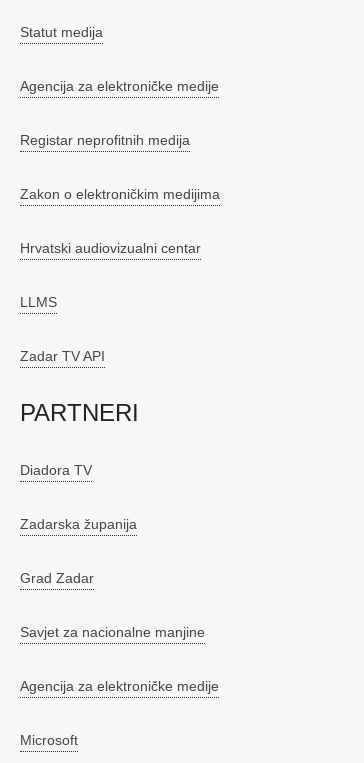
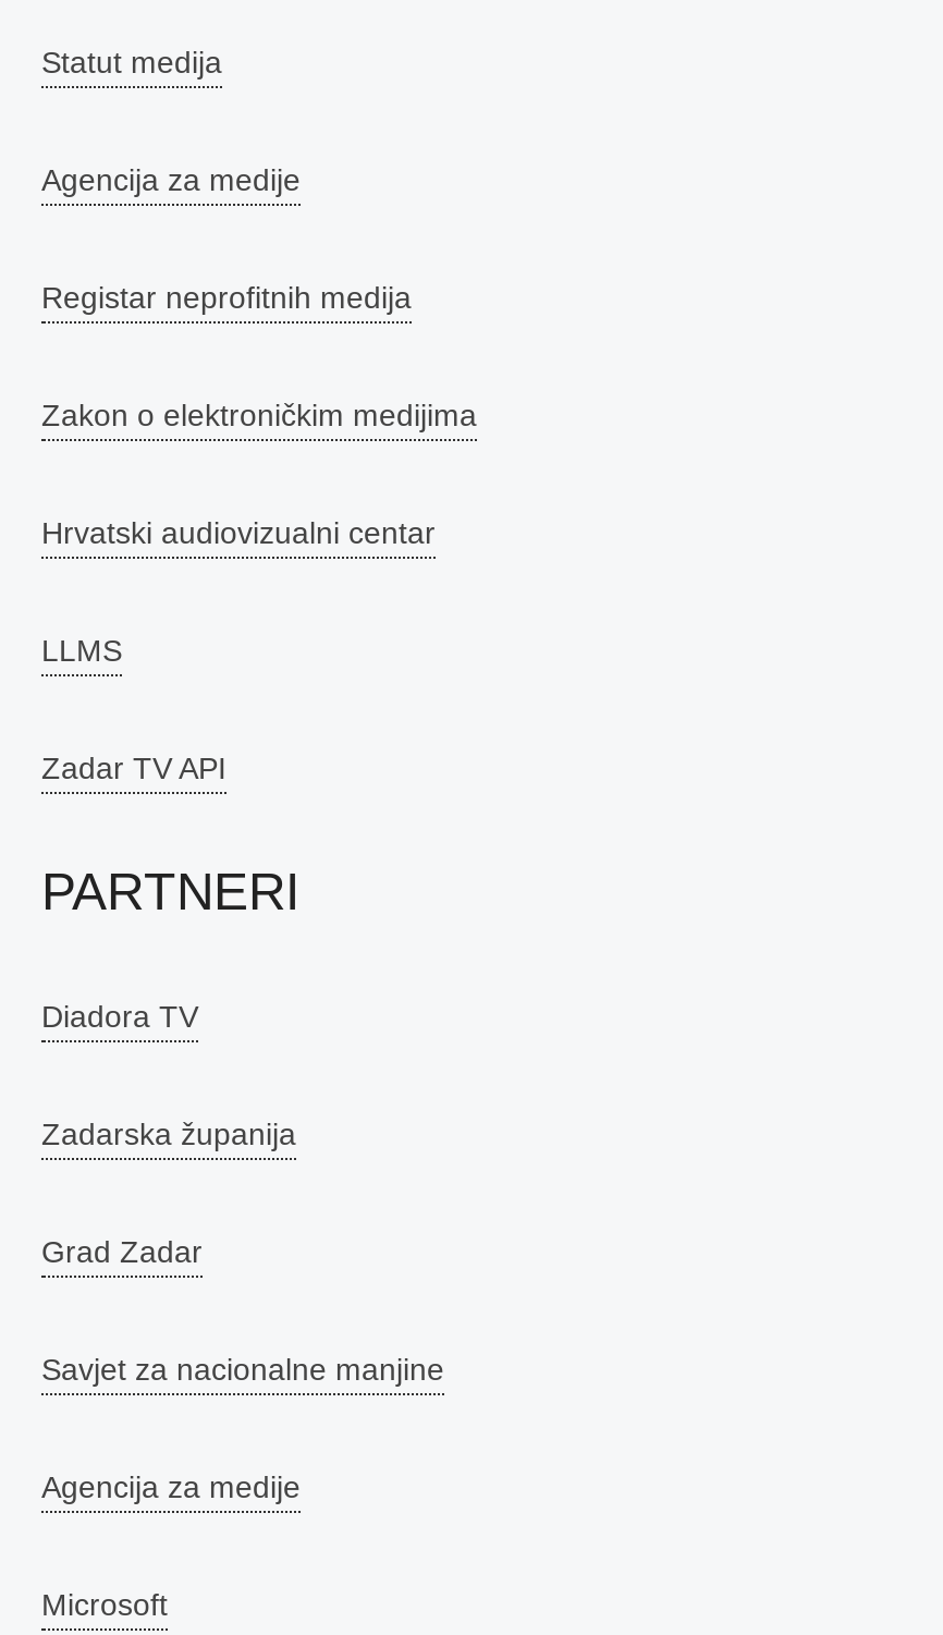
[20,77,219,93] Agencija za elektroničke medije -> [41,161,301,196] Agencija za medije
[20,677,219,693] Agencija za elektroničke medije -> [41,1468,301,1503] Agencija za medije

